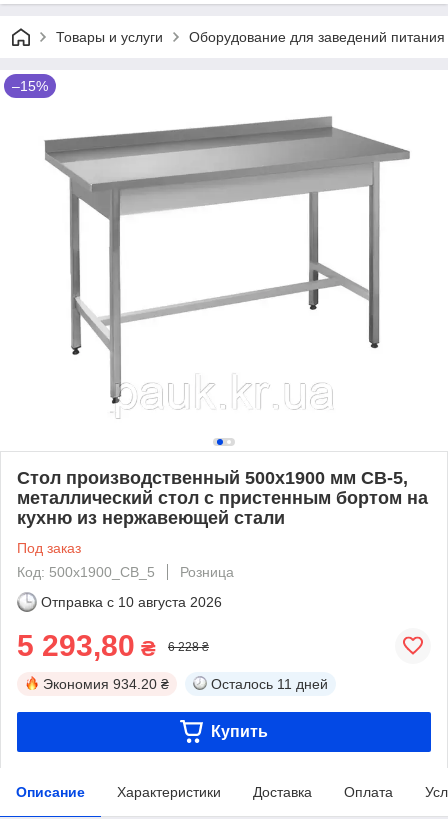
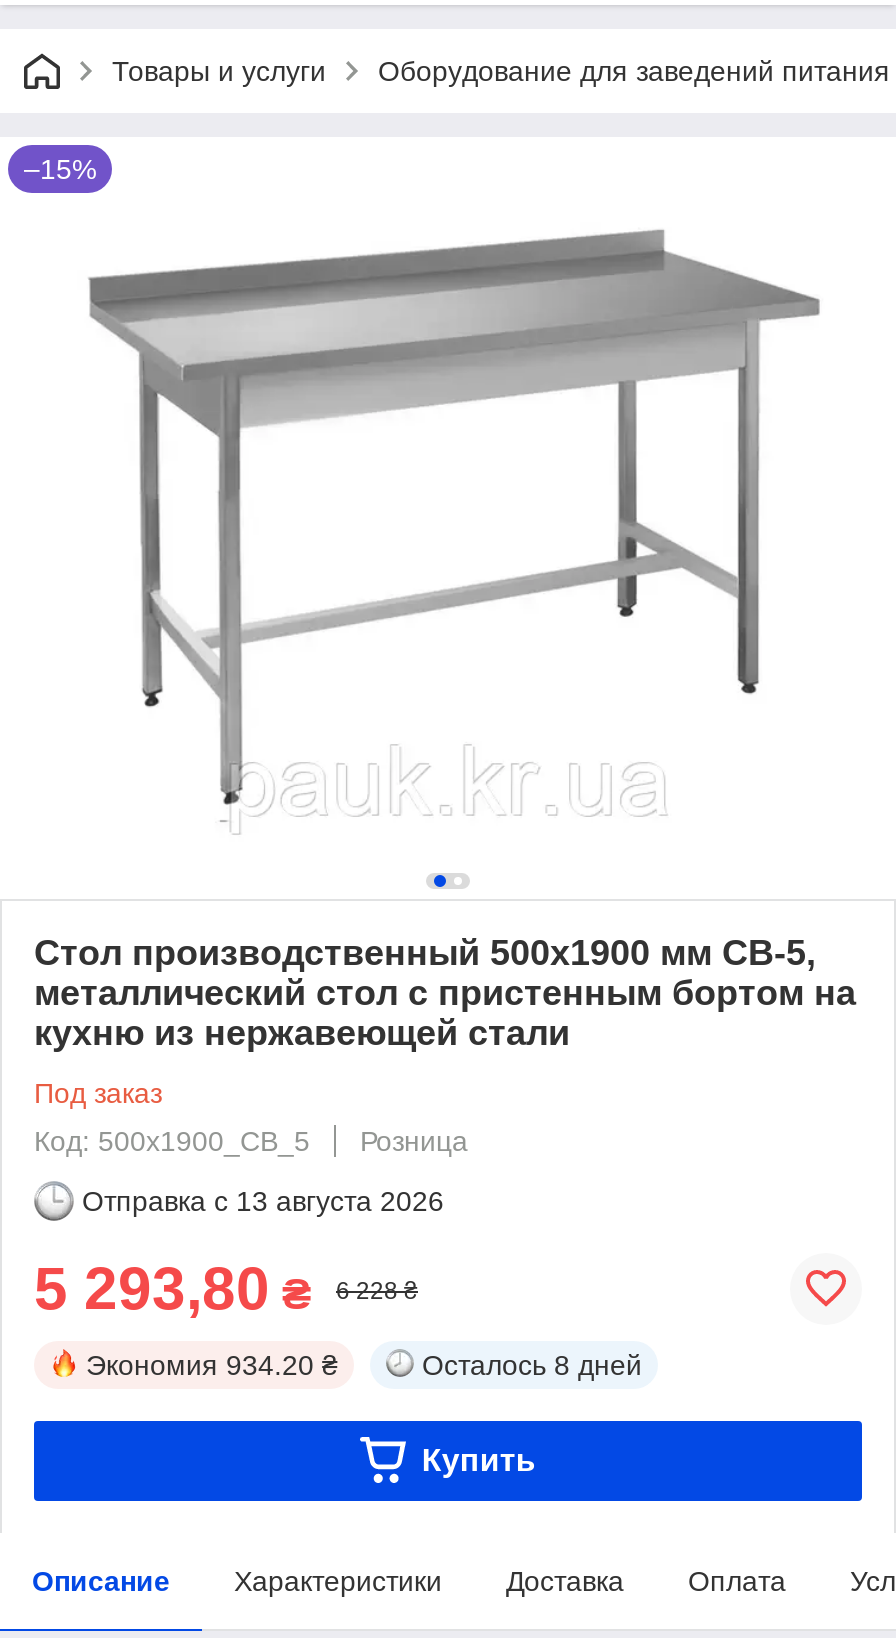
[41,594,222,610] Отправка с 10 августа 2026 -> [82,1185,444,1217] Отправка с 13 августа 2026
[211,676,328,692] Осталось 11 дней -> [422,1349,642,1381] Осталось 8 дней

